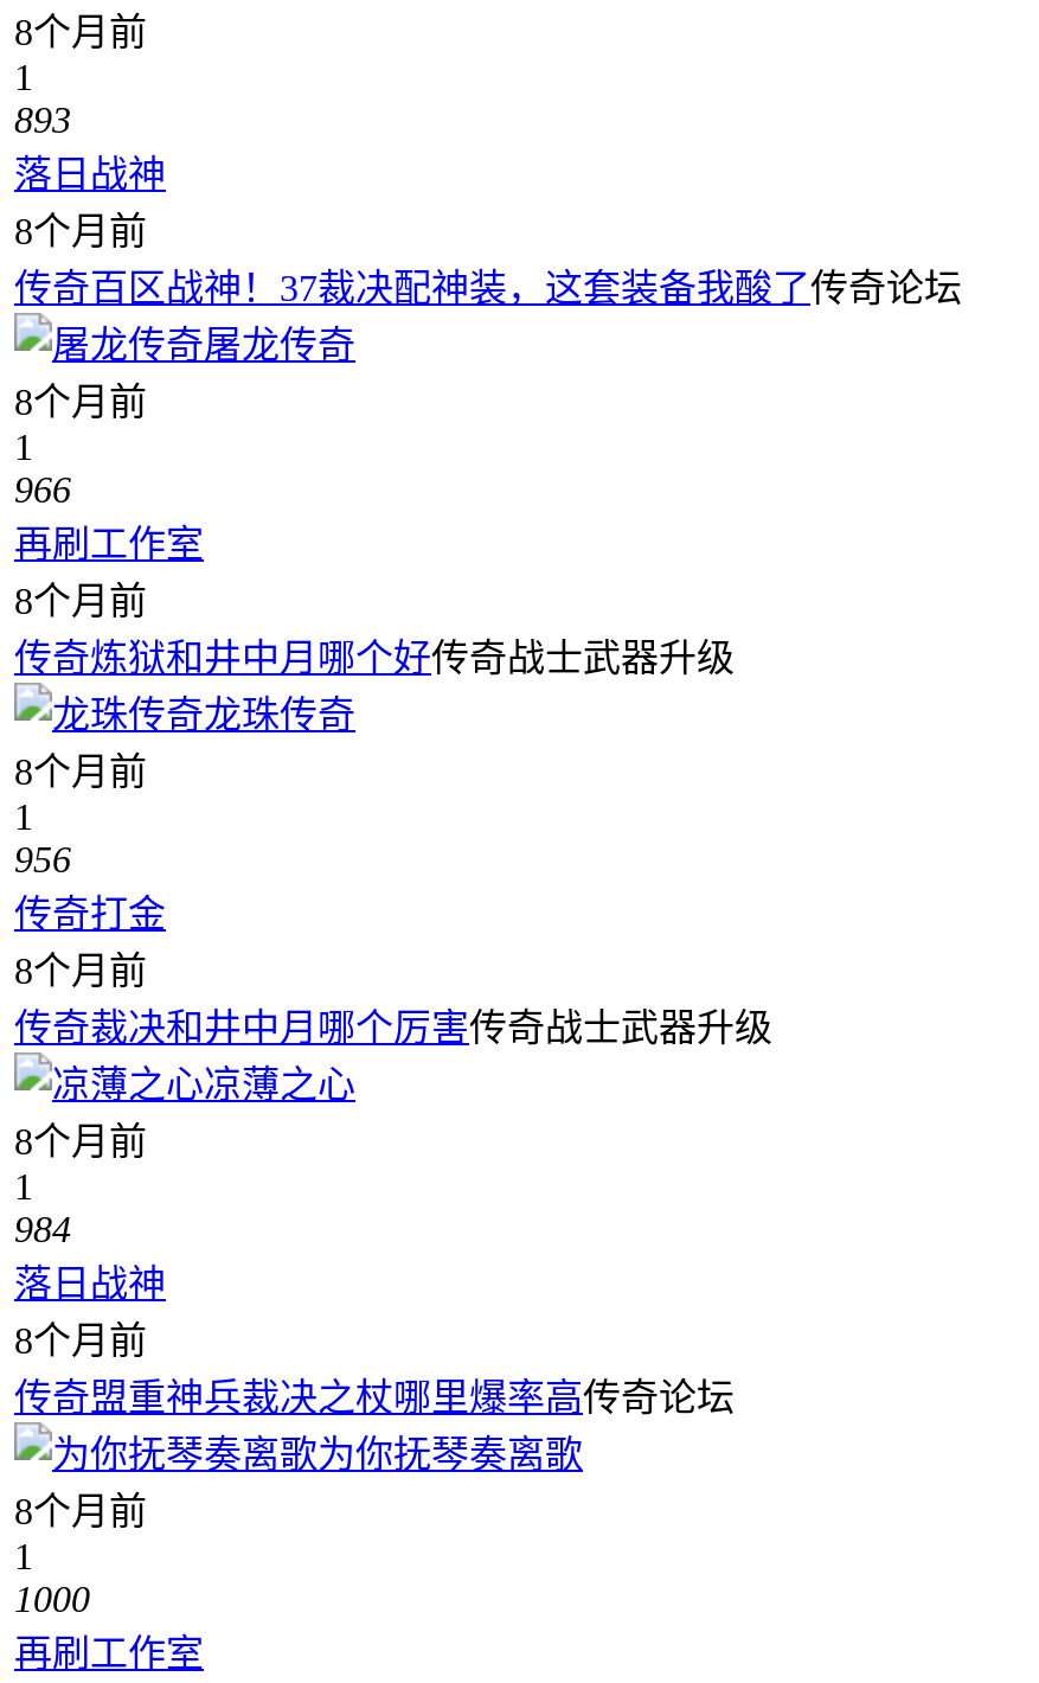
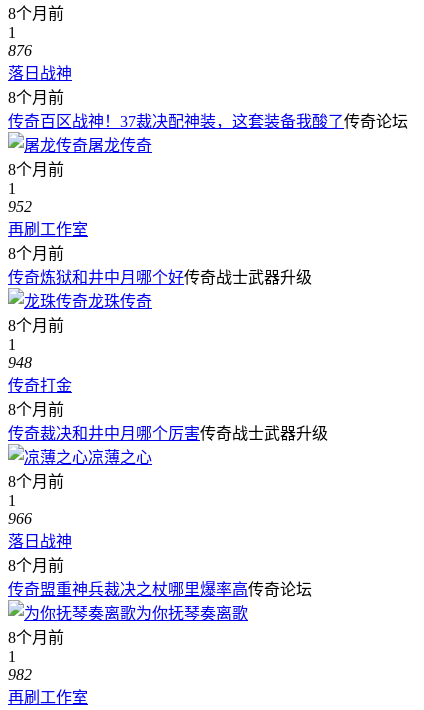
[14,99,71,140] 893 -> [8,42,32,59] 876
[14,469,71,509] 966 -> [8,198,32,215] 952
[14,839,71,879] 956 -> [8,354,32,371] 948
[14,1209,71,1249] 984 -> [8,510,32,527] 966
[14,1578,90,1619] 1000 -> [8,666,32,683] 982

